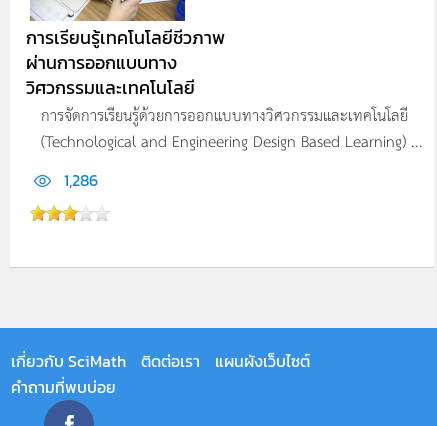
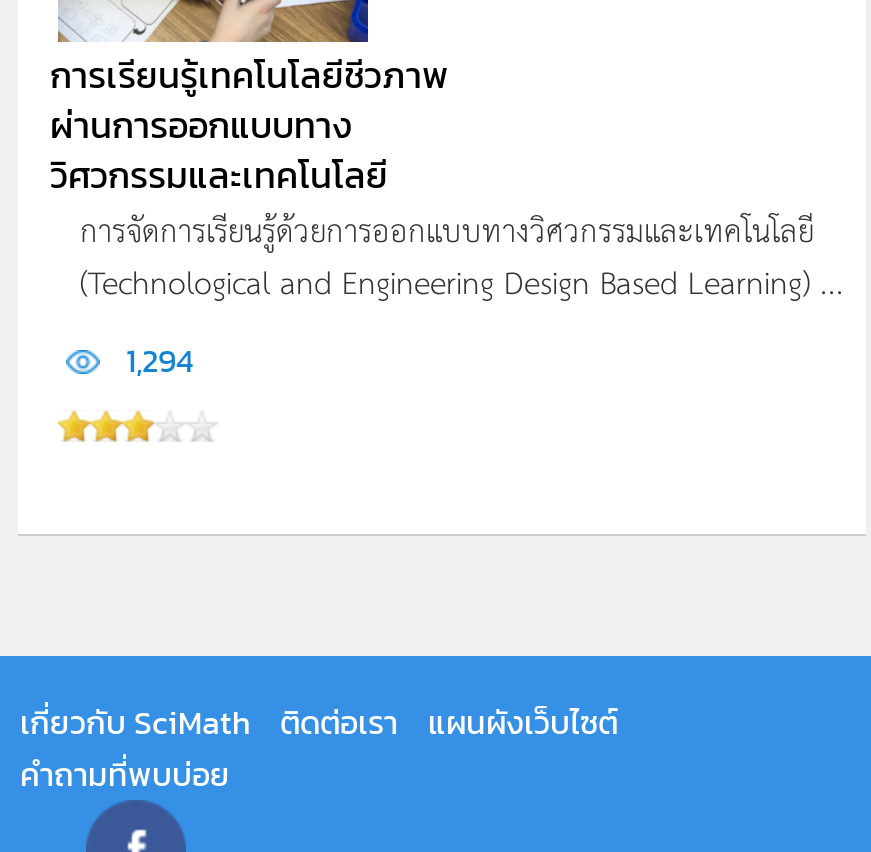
[64,168,98,192] 1,286 -> [126,336,194,384] 1,294

